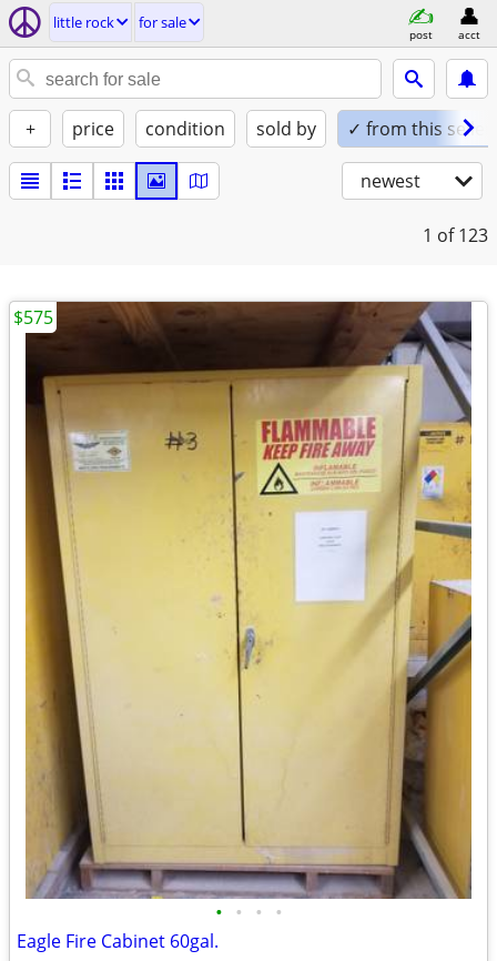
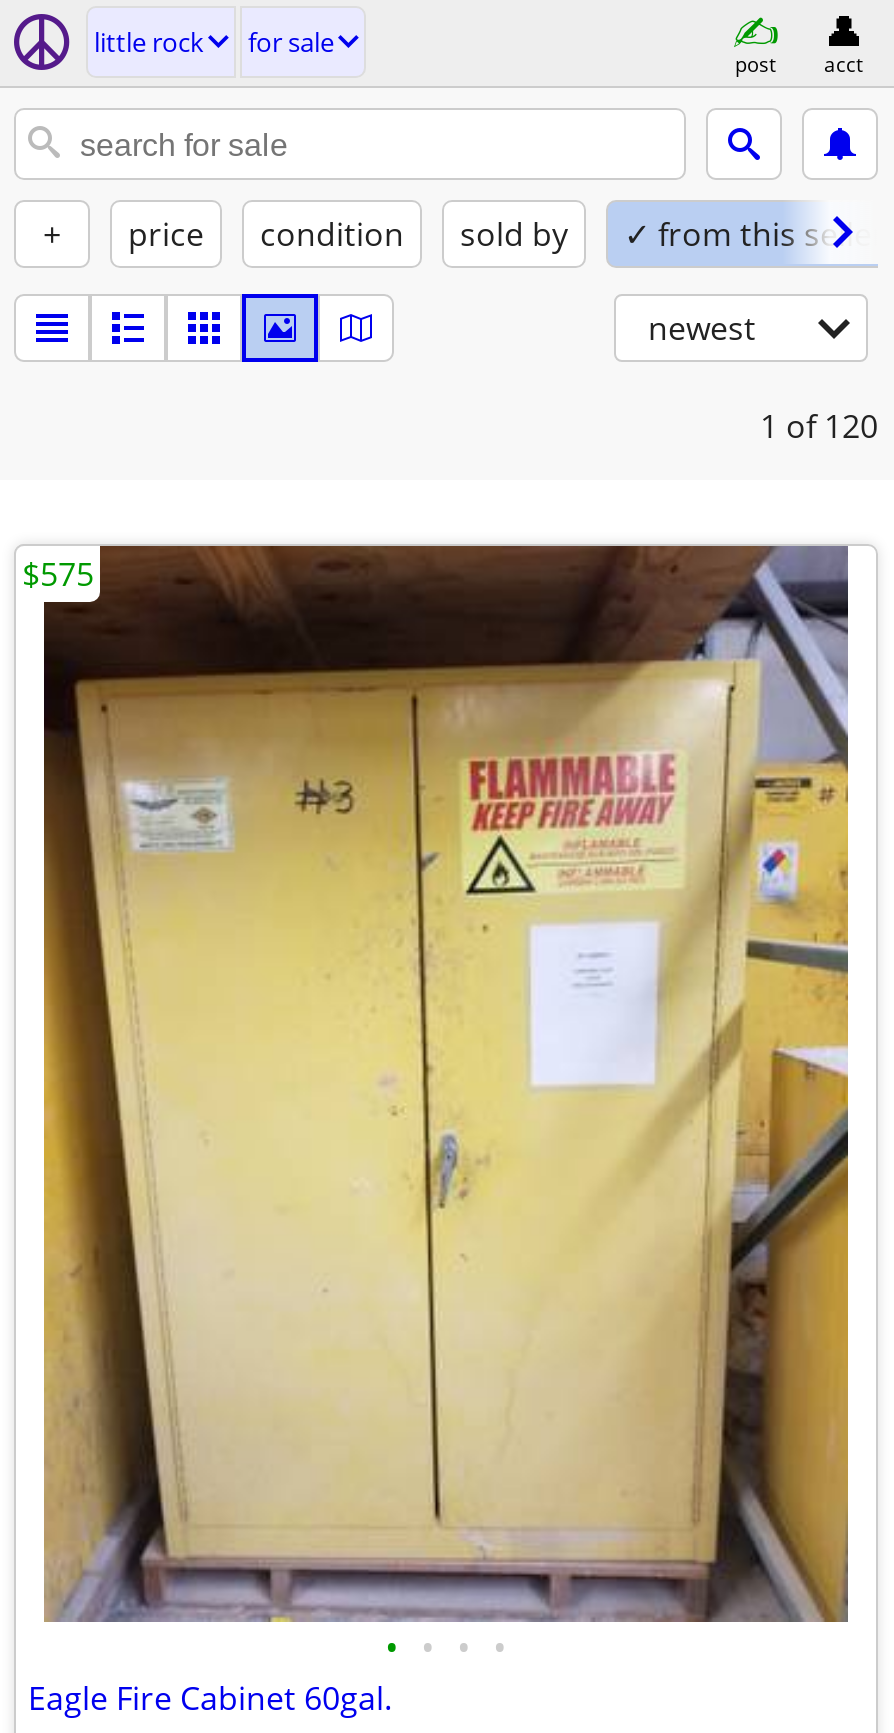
[423,223,488,247] 1 of 123 -> [760,404,878,448] 1 of 120

